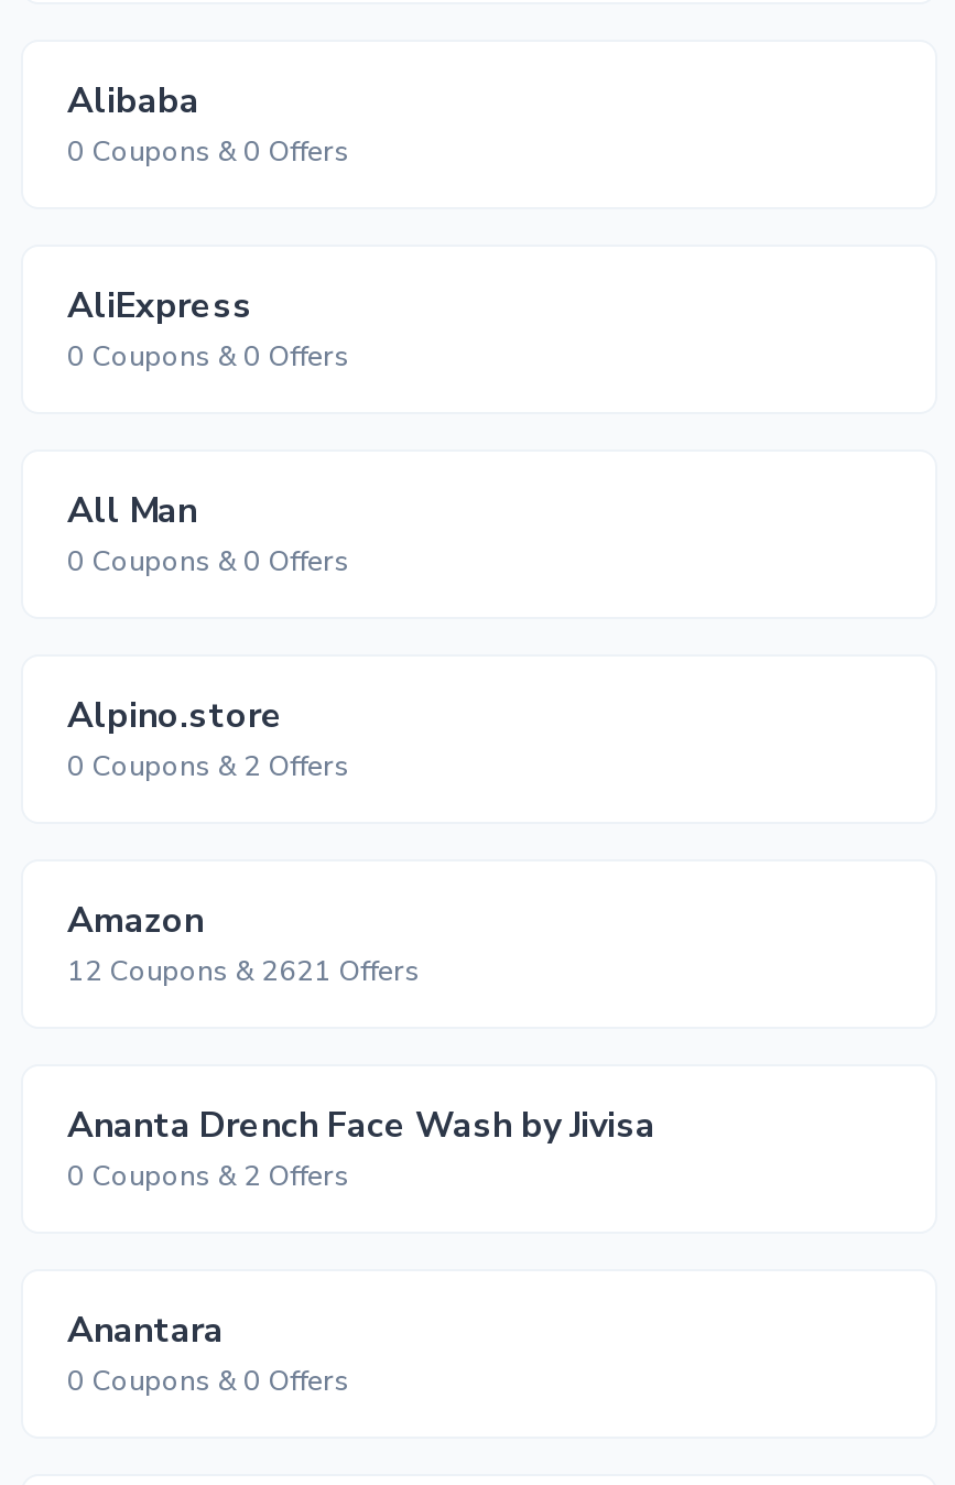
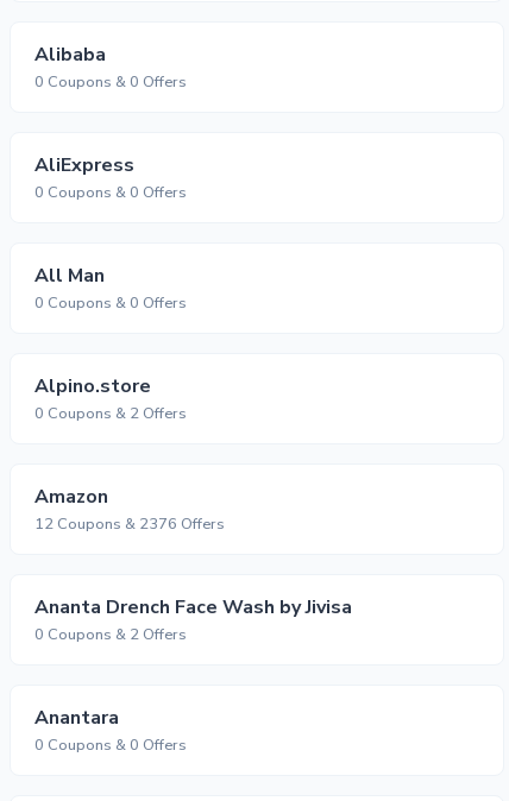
[67,952,420,991] 12 Coupons & 2621 Offers -> [34,513,225,535] 12 Coupons & 2376 Offers

